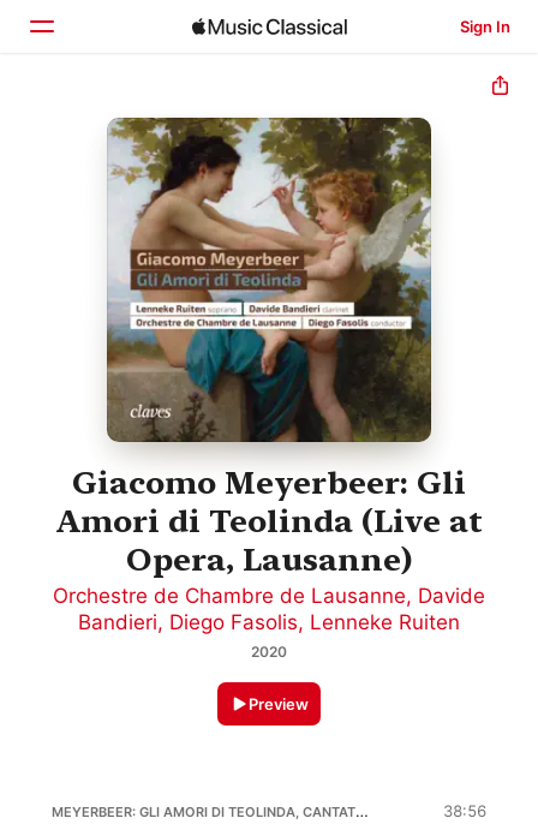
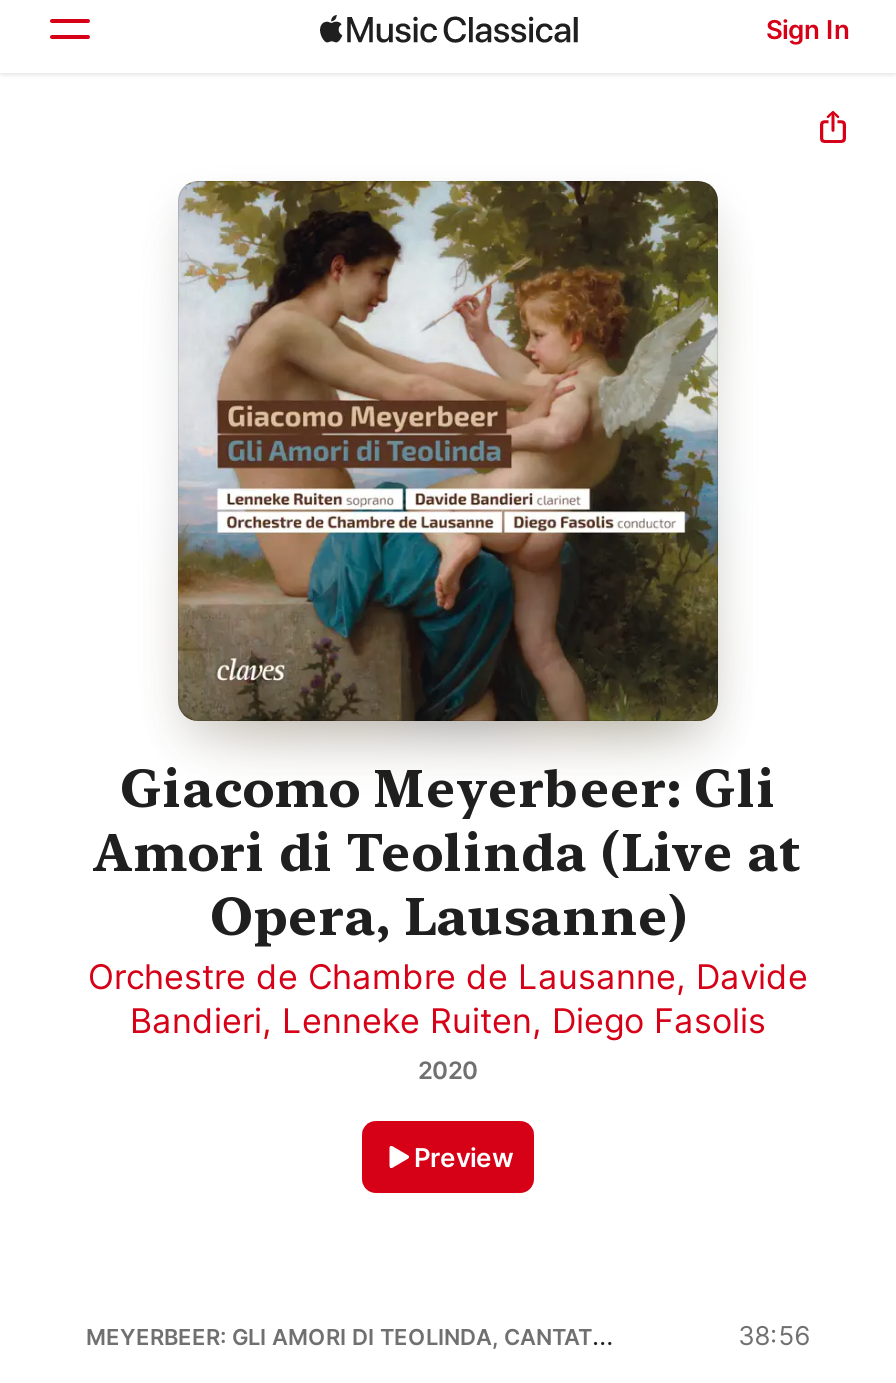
[78,611,460,635] Bandieri, Diego Fasolis, Lenneke Ruiten -> [130,1002,766,1042] Bandieri, Lenneke Ruiten, Diego Fasolis

